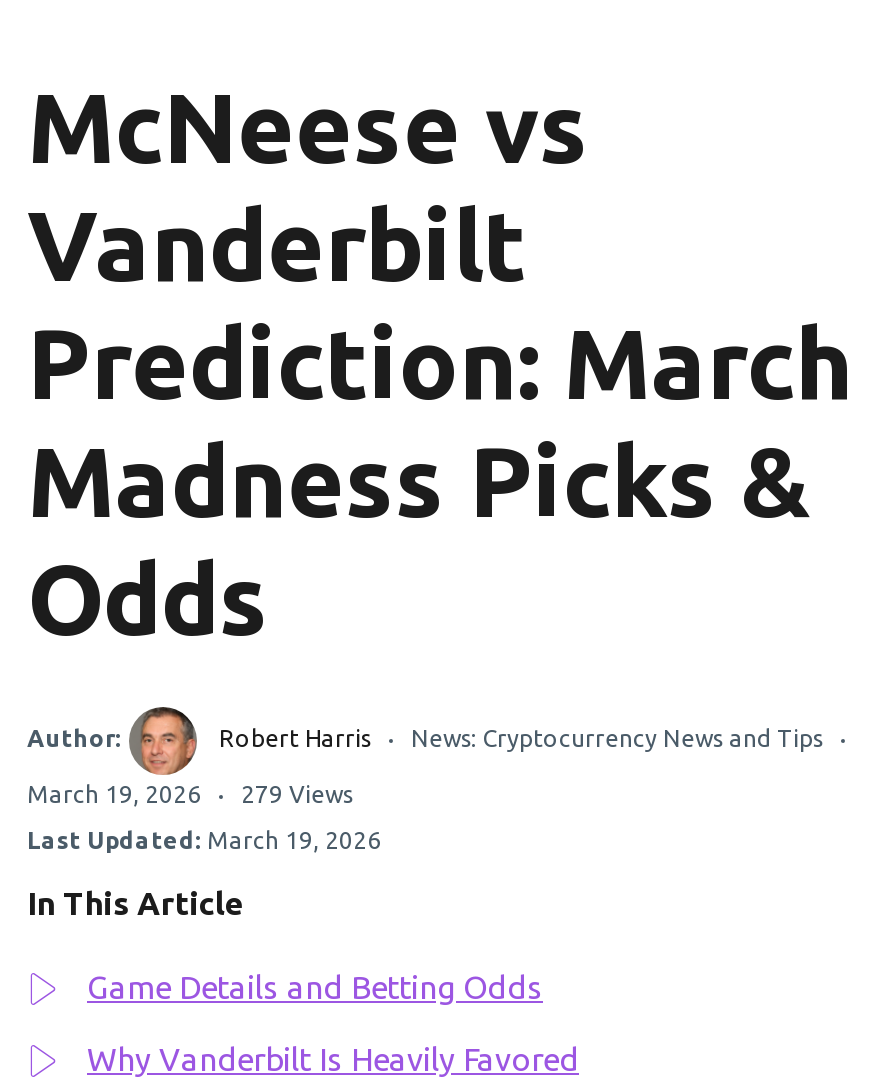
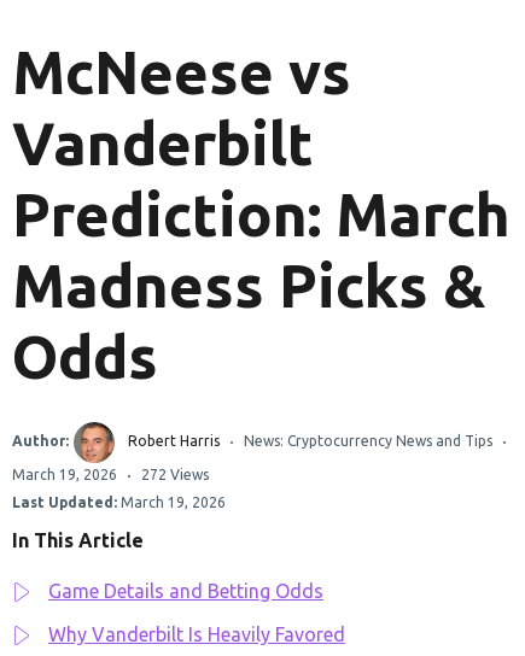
[27,781,353,807] March 19, 2026 279 Views -> [12,467,209,482] March 19, 2026 272 Views

